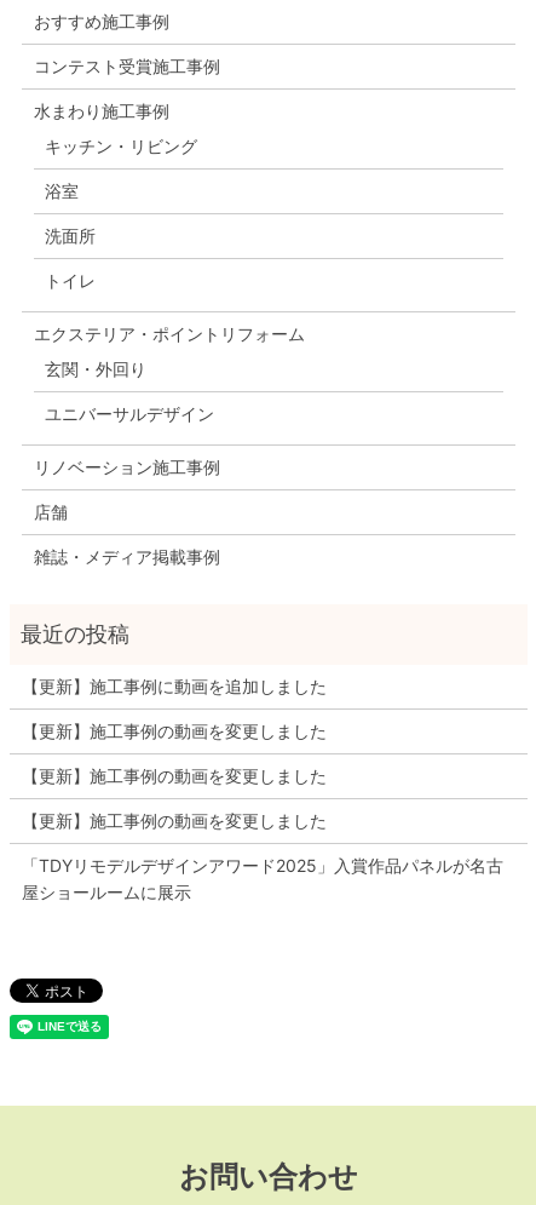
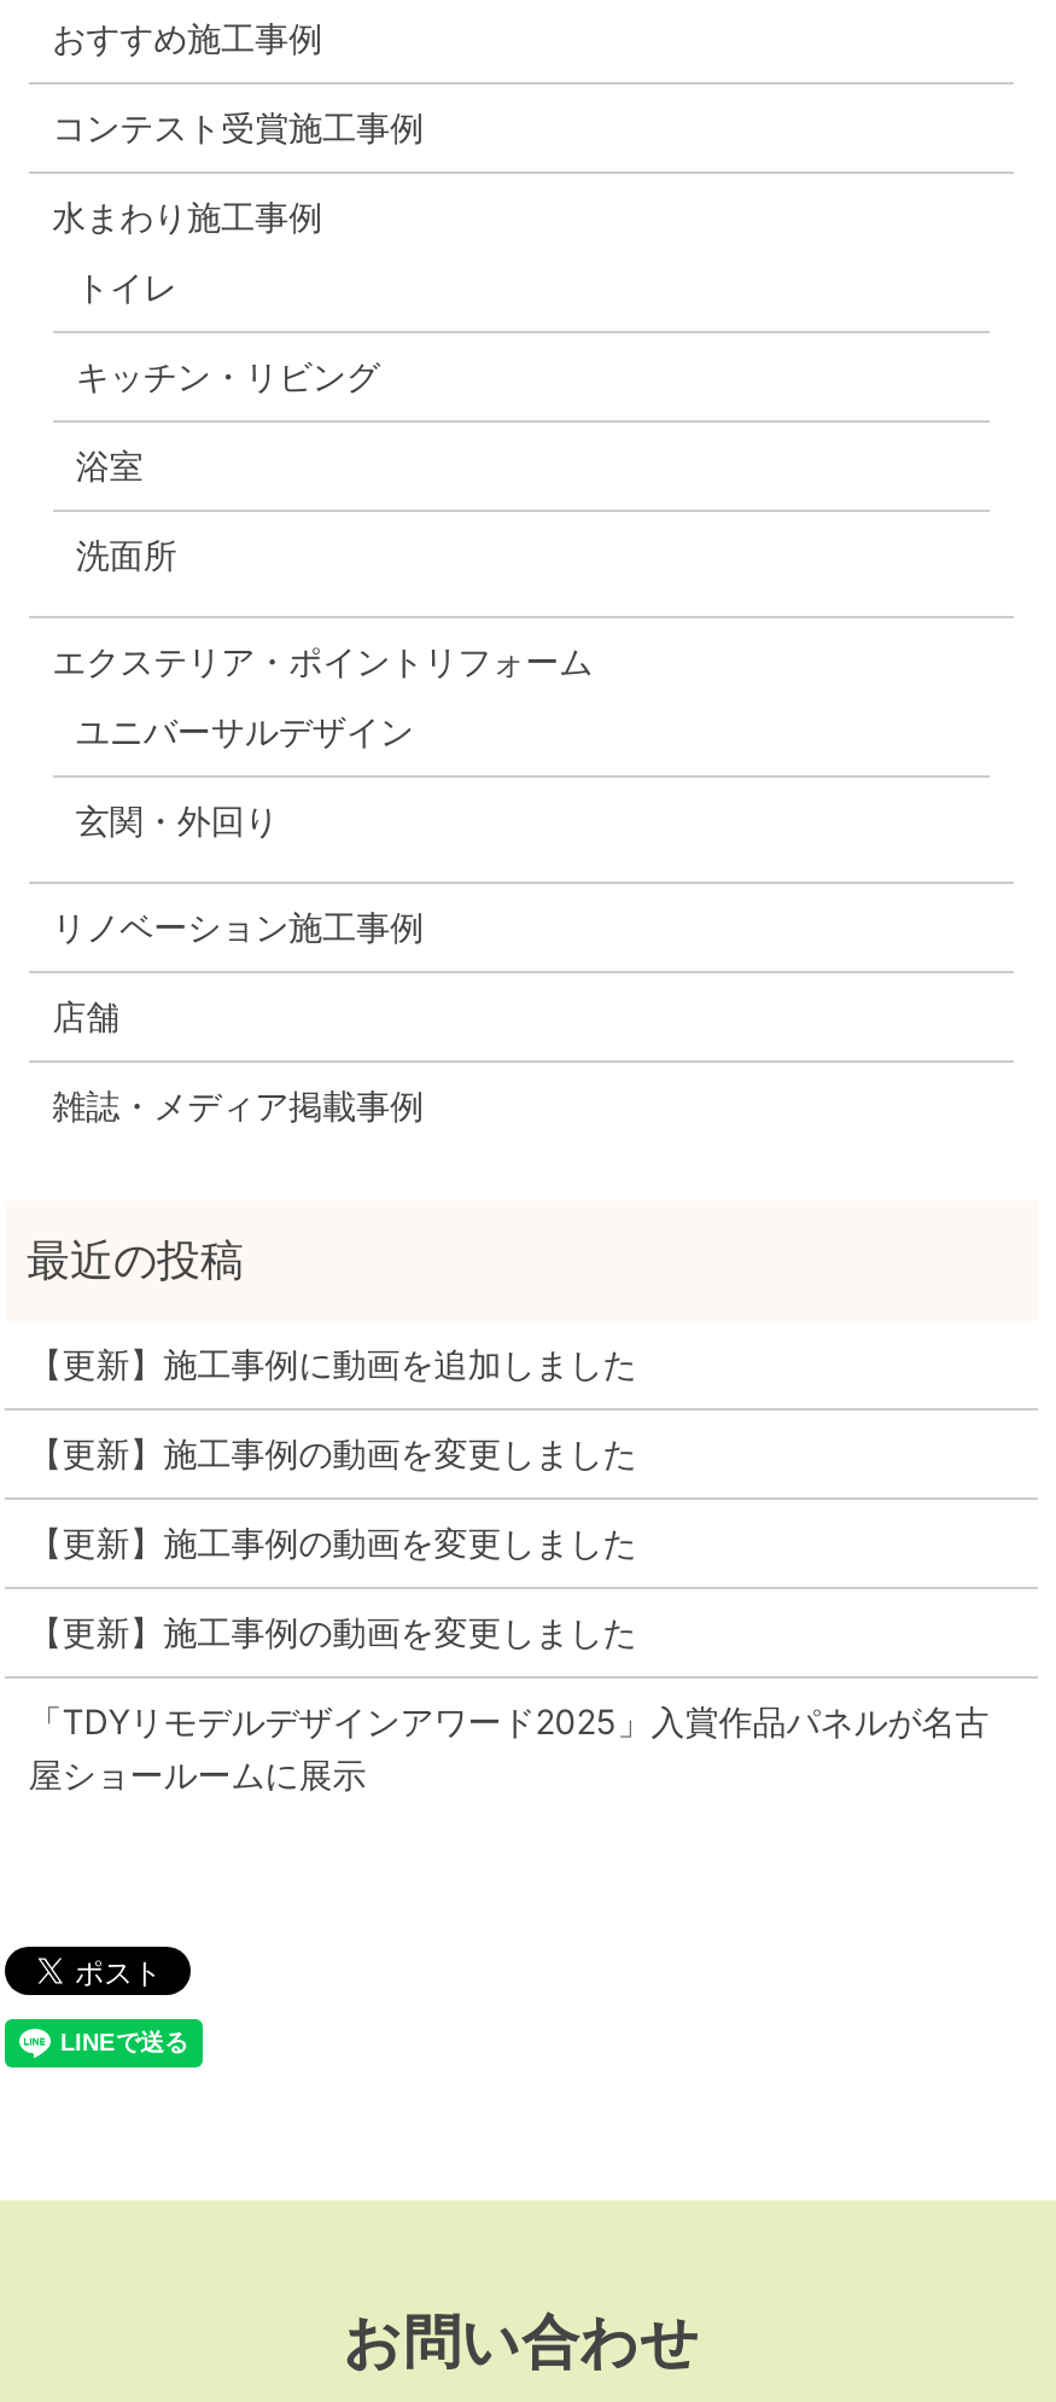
moved [45,136,198,246] -> [76,355,380,575]: キッチン・リビング | 洗面所
moved [45,270,96,291] -> [76,266,177,307]: トイレ
moved [45,359,147,379] -> [76,800,279,841]: 玄関・外回り
moved [45,403,215,424] -> [76,710,414,751]: ユニバーサルデザイン

